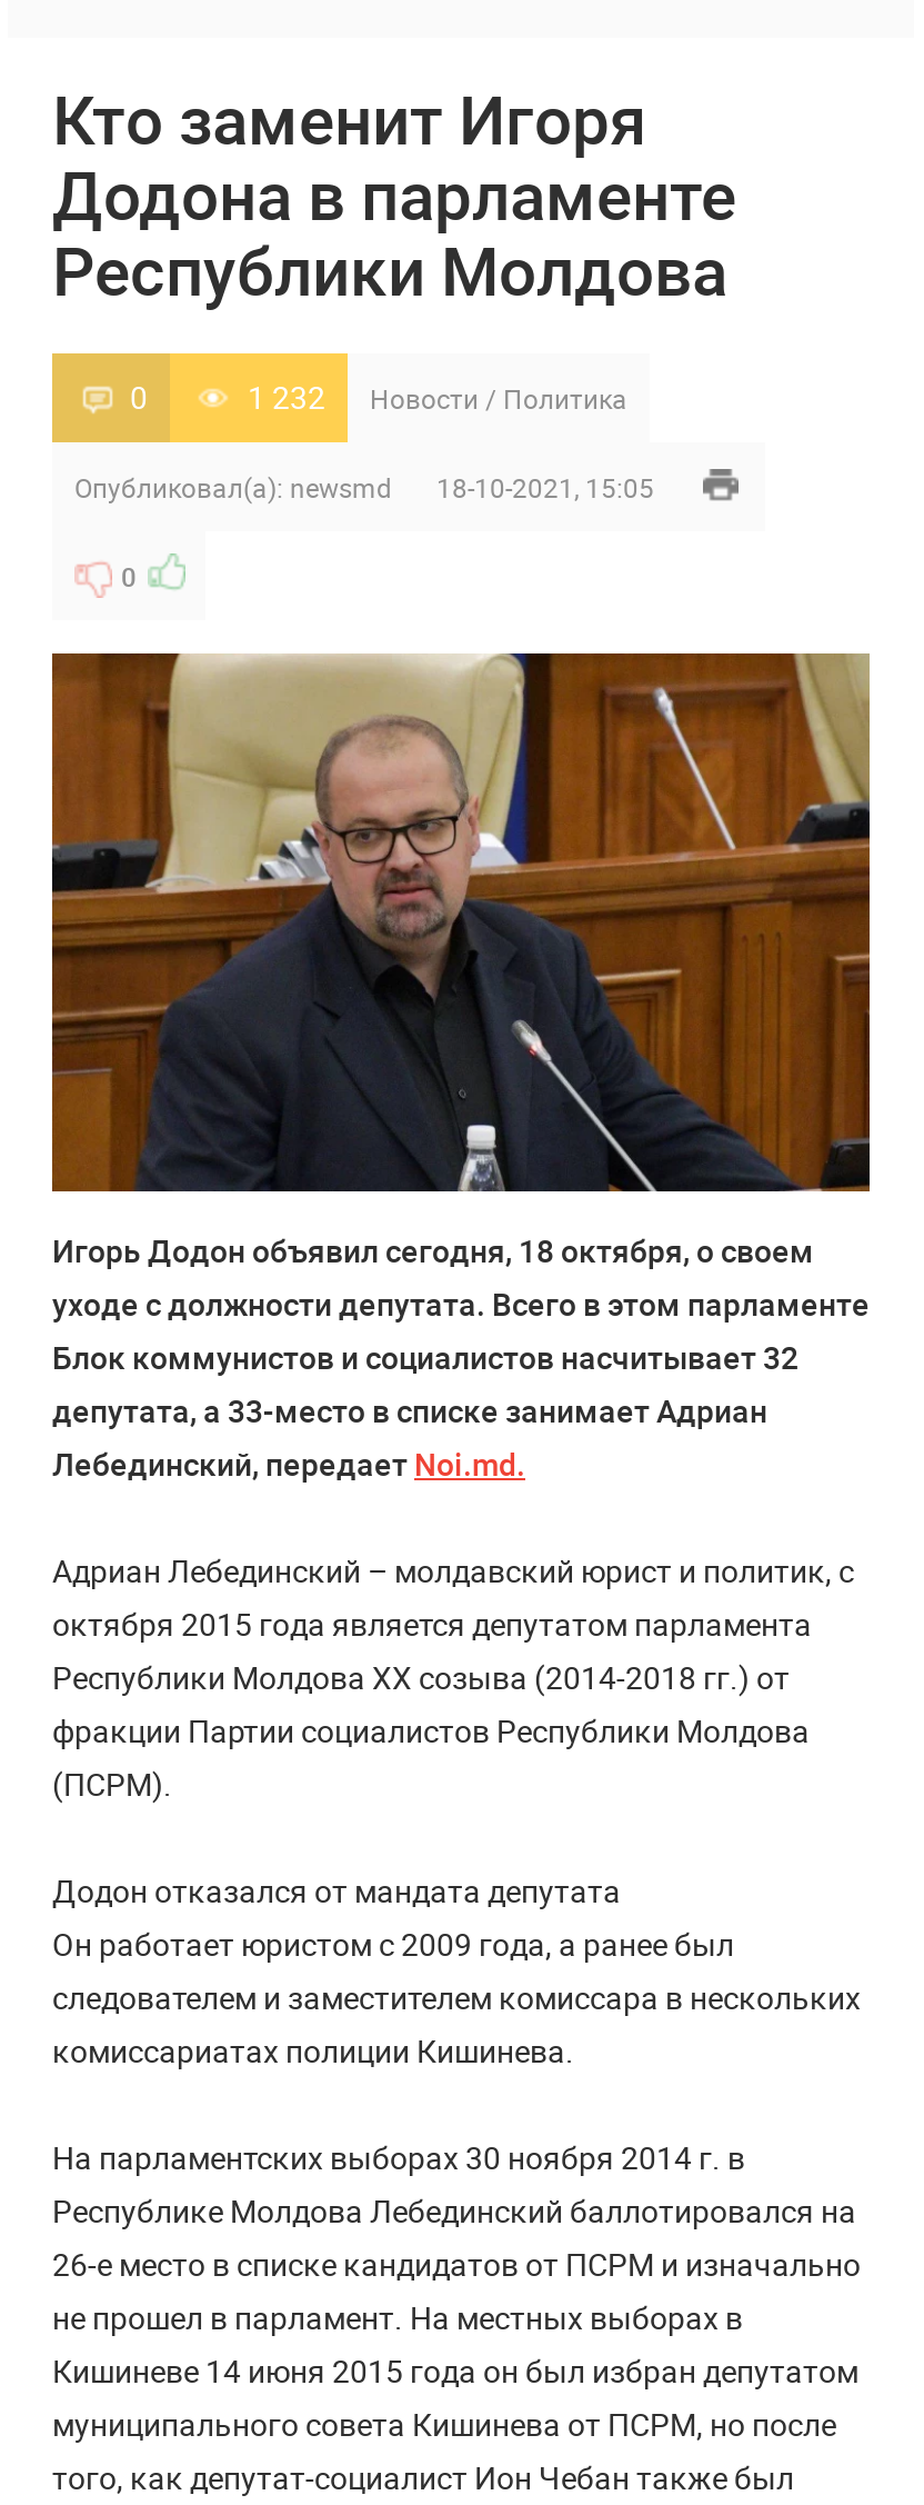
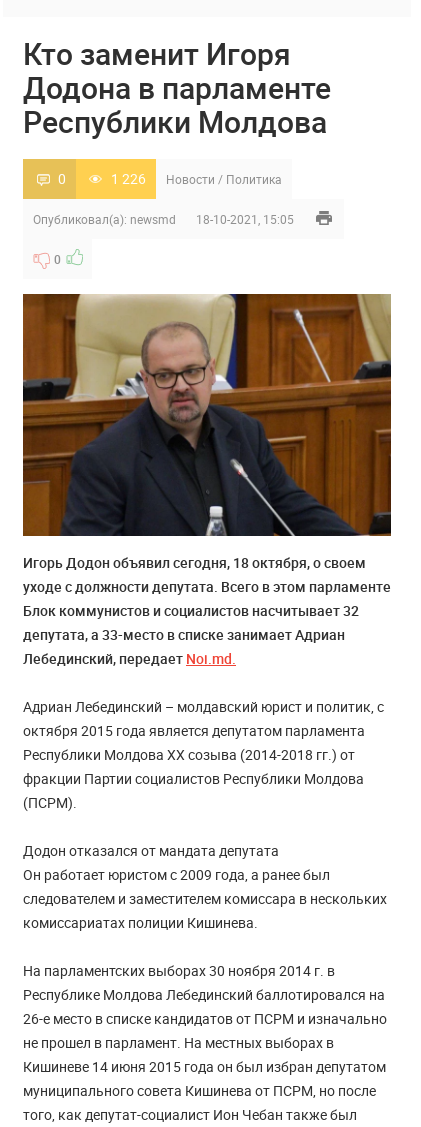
[248,376,627,418] 1 232 Новости / Политика -> [111,169,282,188] 1 226 Новости / Политика

